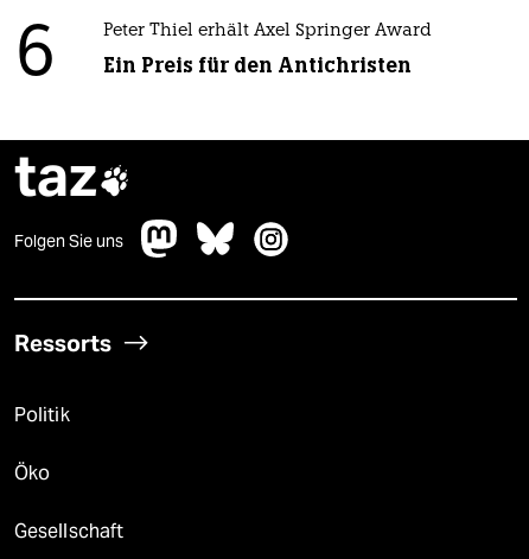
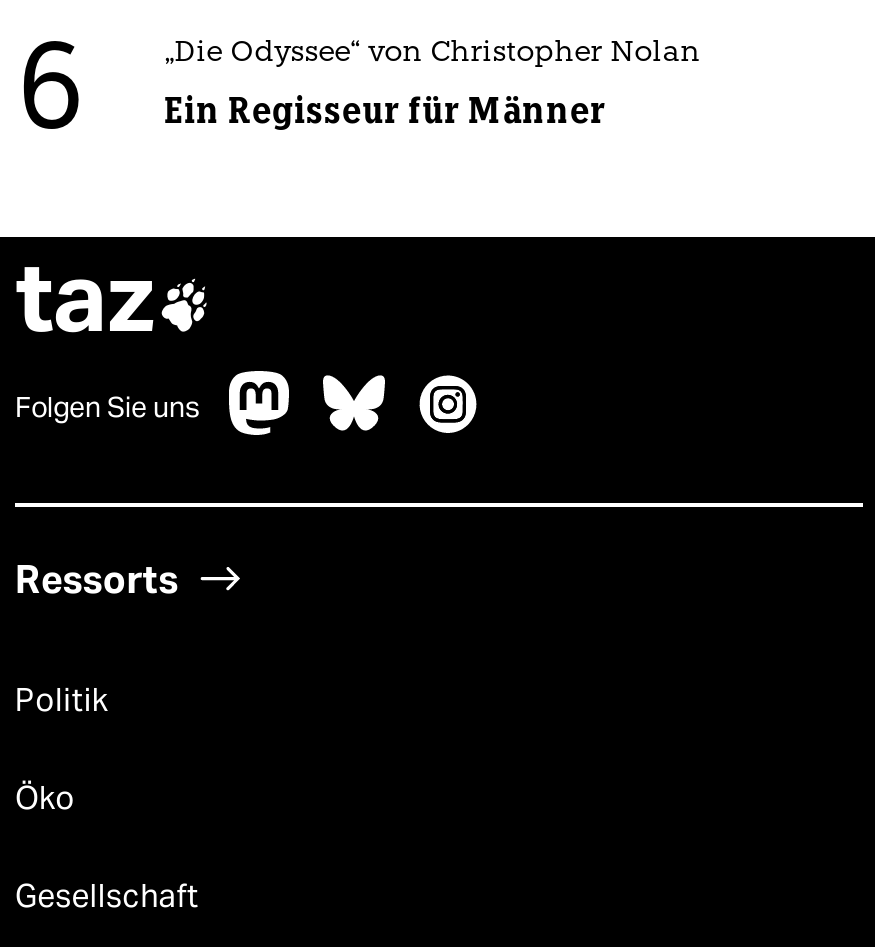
[103,23,431,40] Peter Thiel erhält Axel Springer Award -> [164,40,700,70] „Die Odyssee“ von Christopher Nolan
[103,52,411,78] Ein Preis für den Antichristen -> [164,90,606,134] Ein Regisseur für Männer

